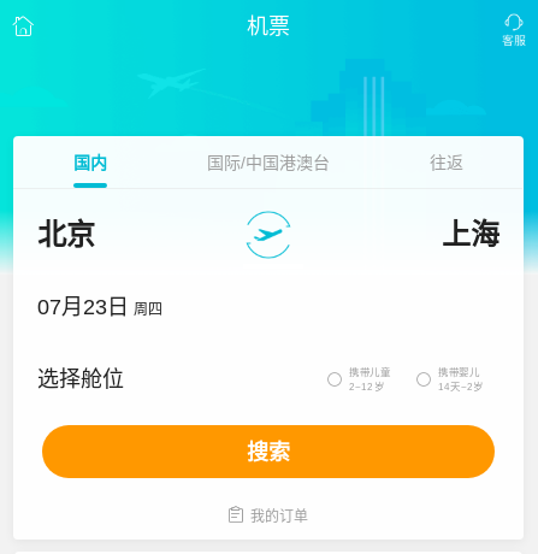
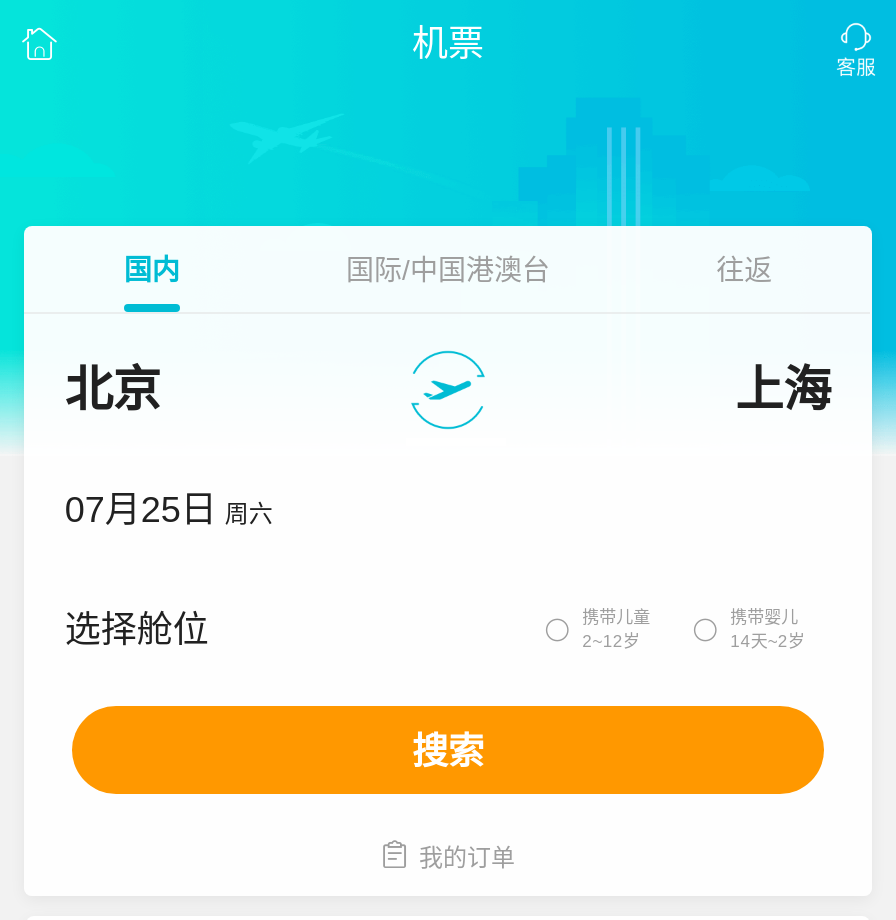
[38,295,163,319] 07月23日 周四 -> [65,490,273,530] 07月25日 周六

